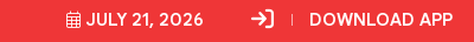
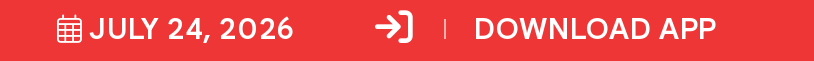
[85,9,204,30] JULY 21, 2026 -> [89,11,295,47] JULY 24, 2026

